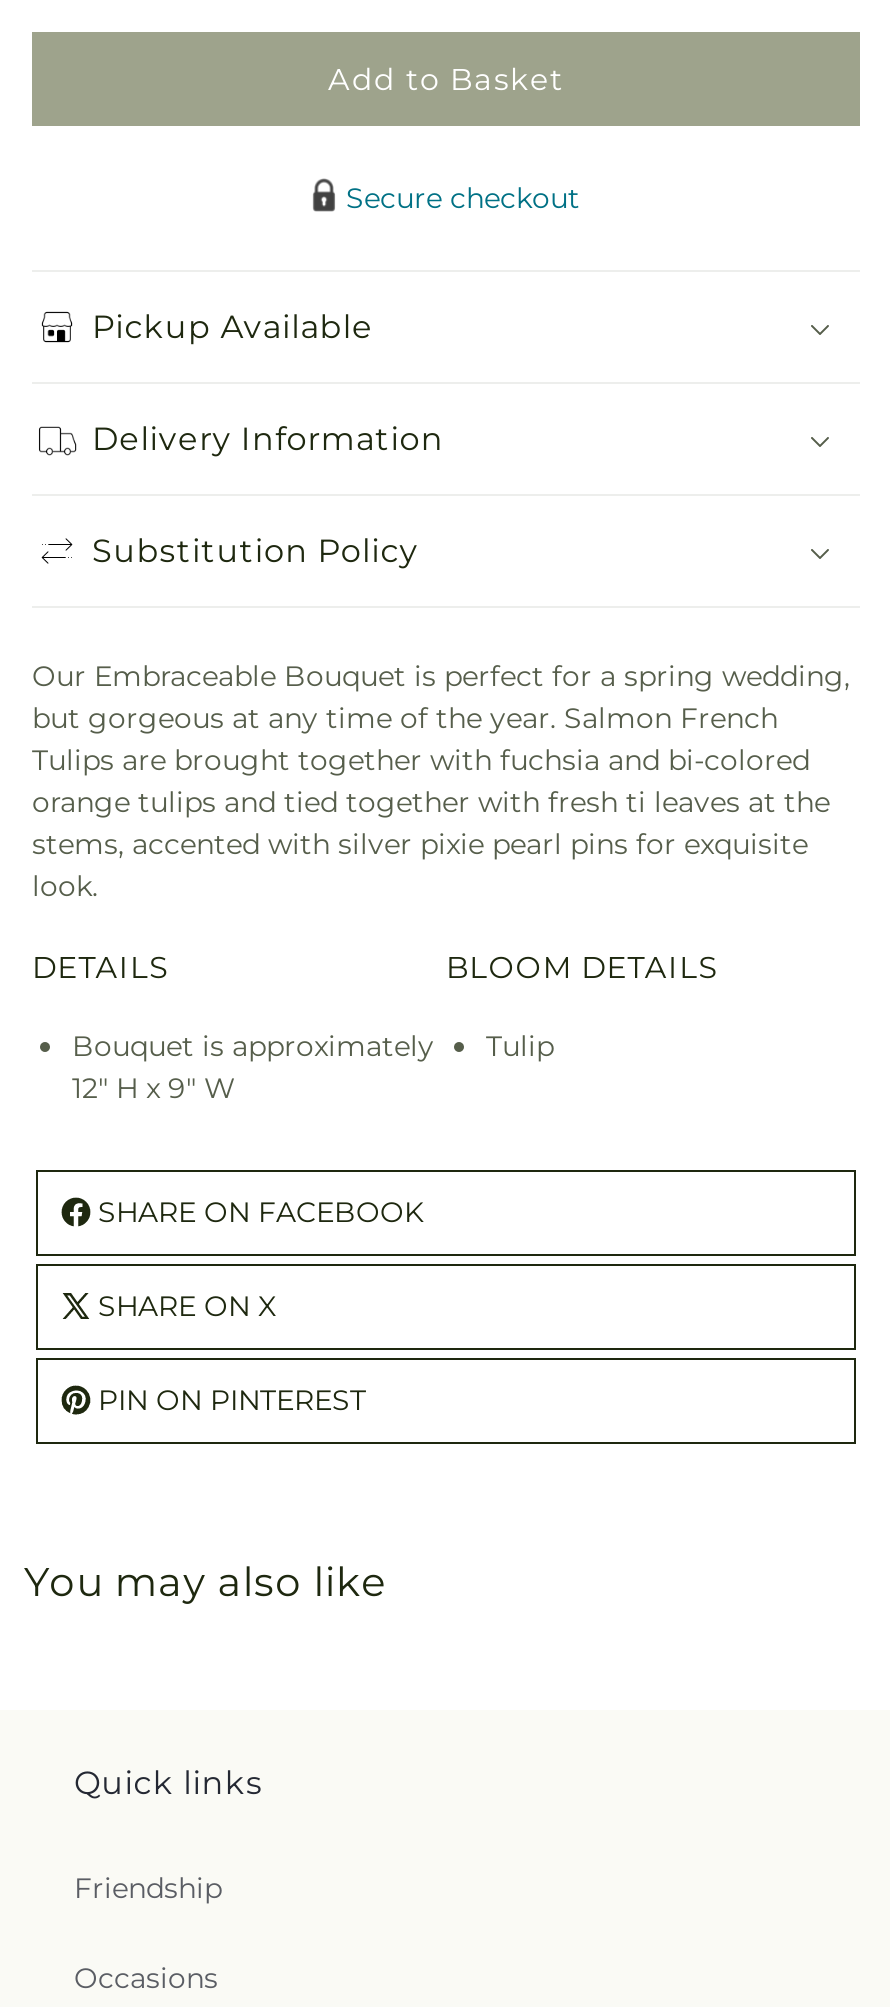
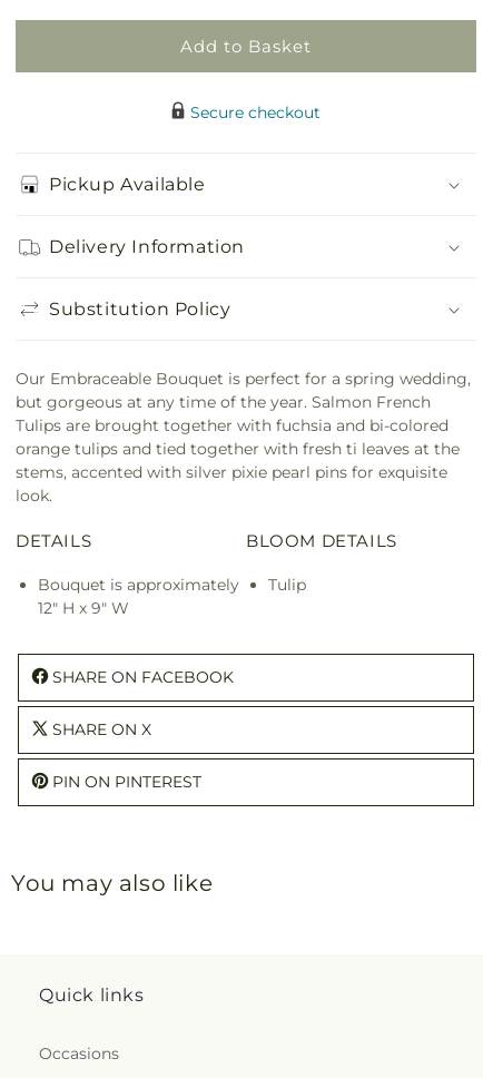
[74,1871,222,1907] Friendship -> none

